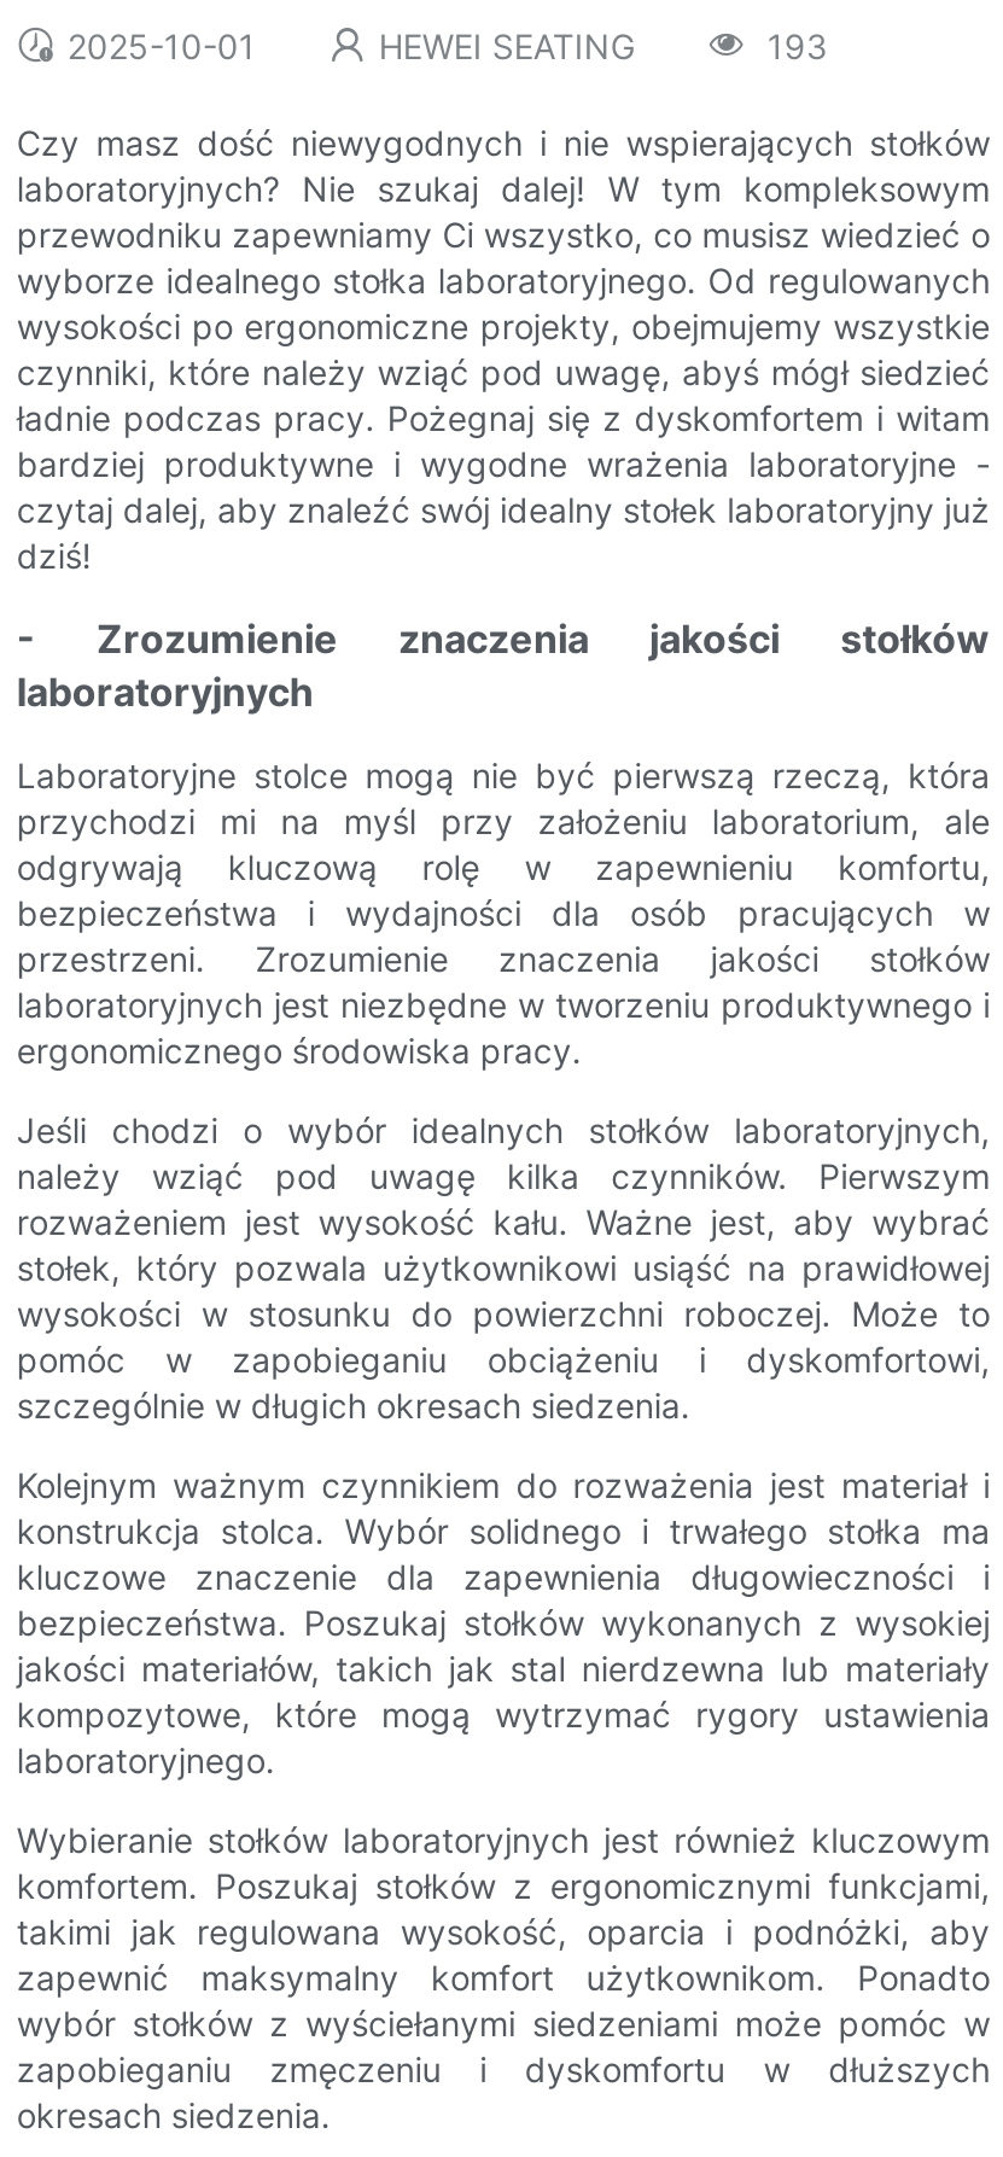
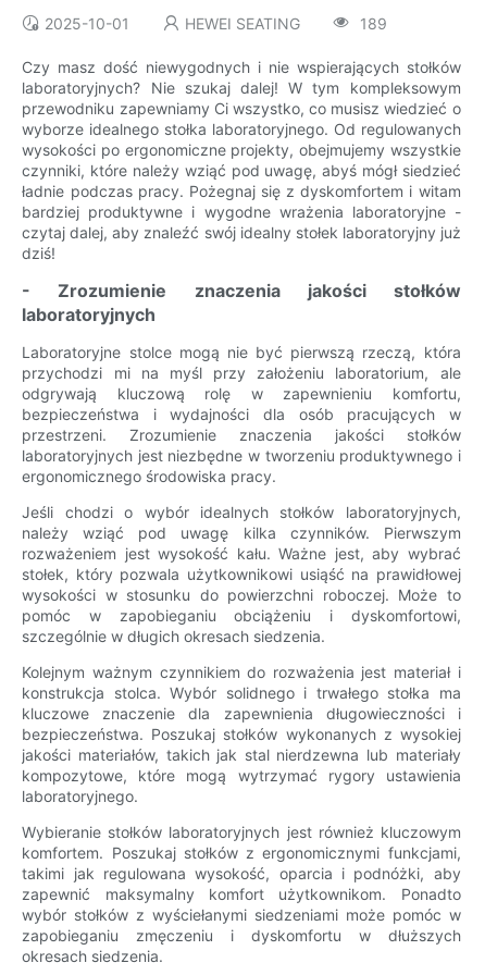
[767,26,828,67] 193 -> [360,15,388,33] 189

